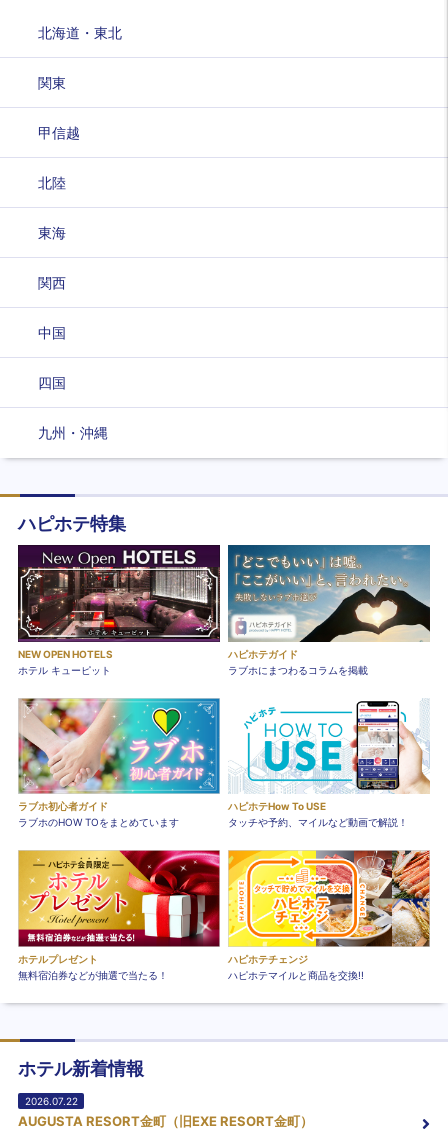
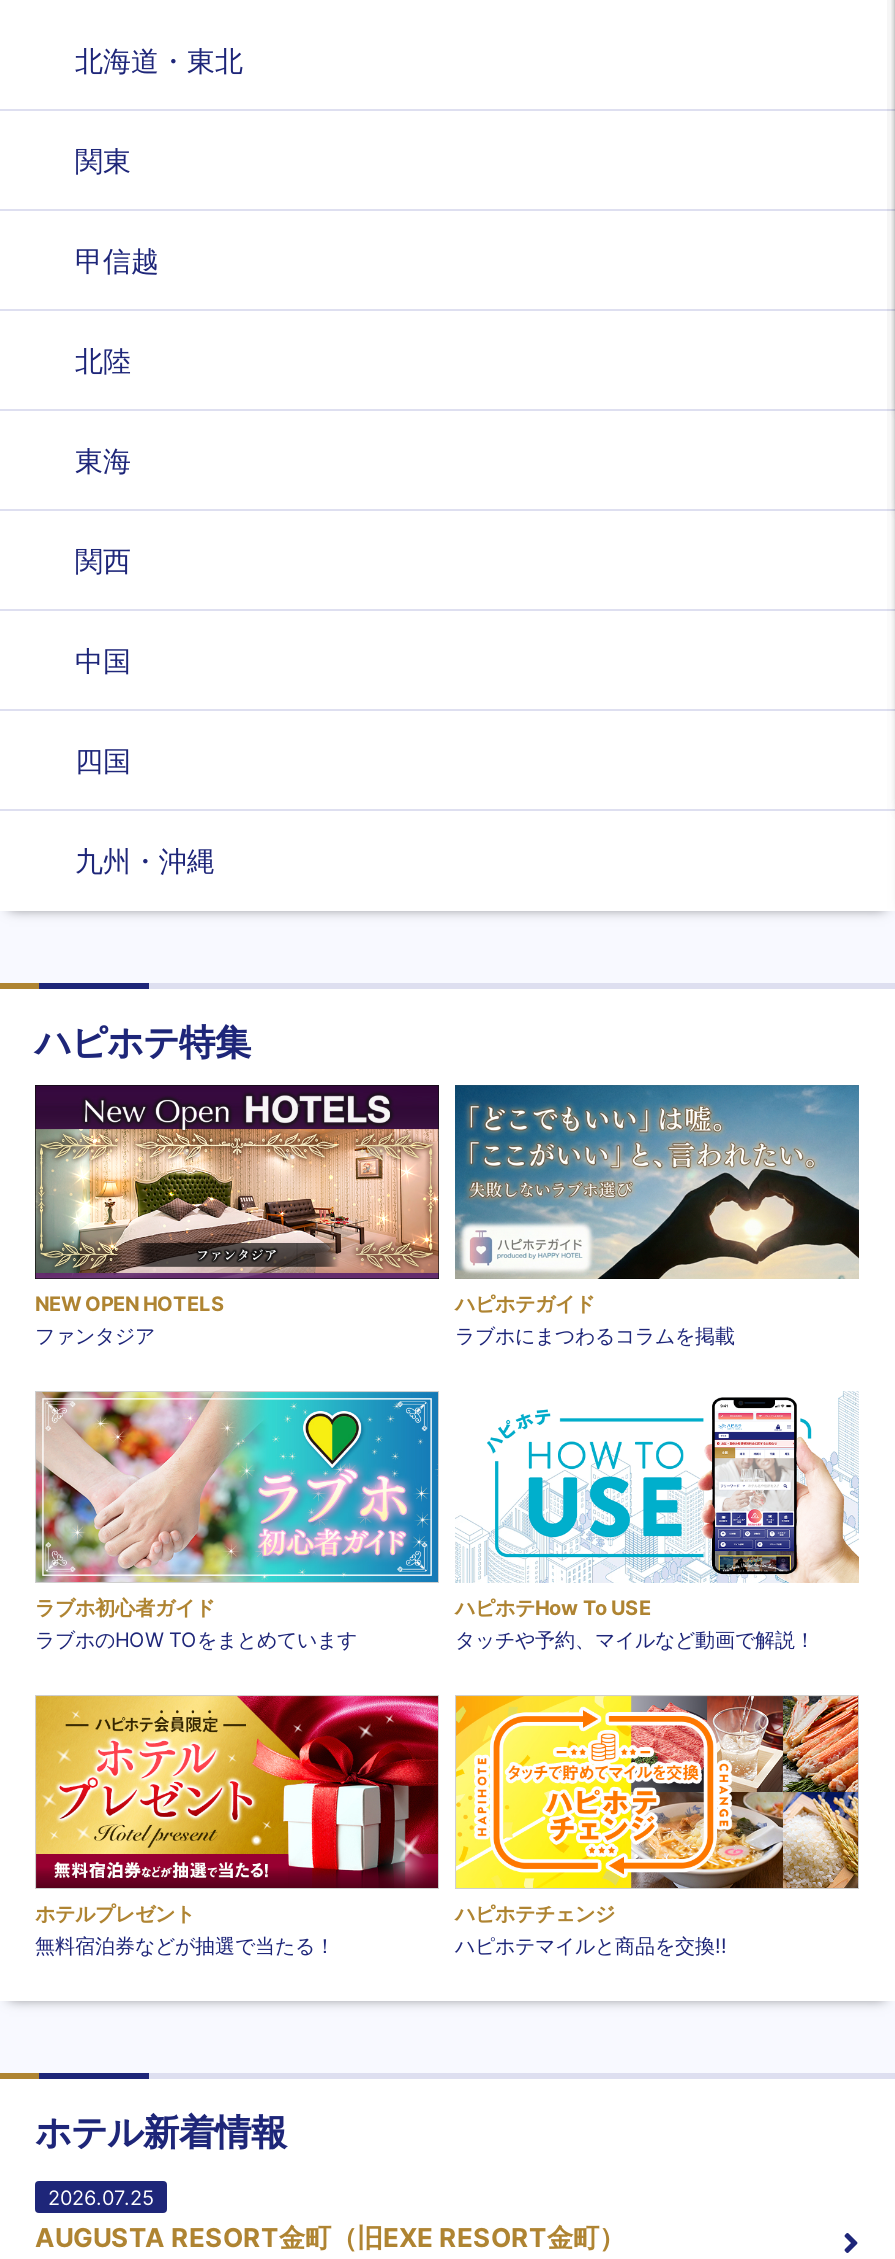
[18,566,221,676] [image] | ホテル キューピット -> [35,1127,441,1346] [image] | ファンタジア
[24,1095,77,1107] 2026.07.22 -> [48,2185,154,2209] 2026.07.25

